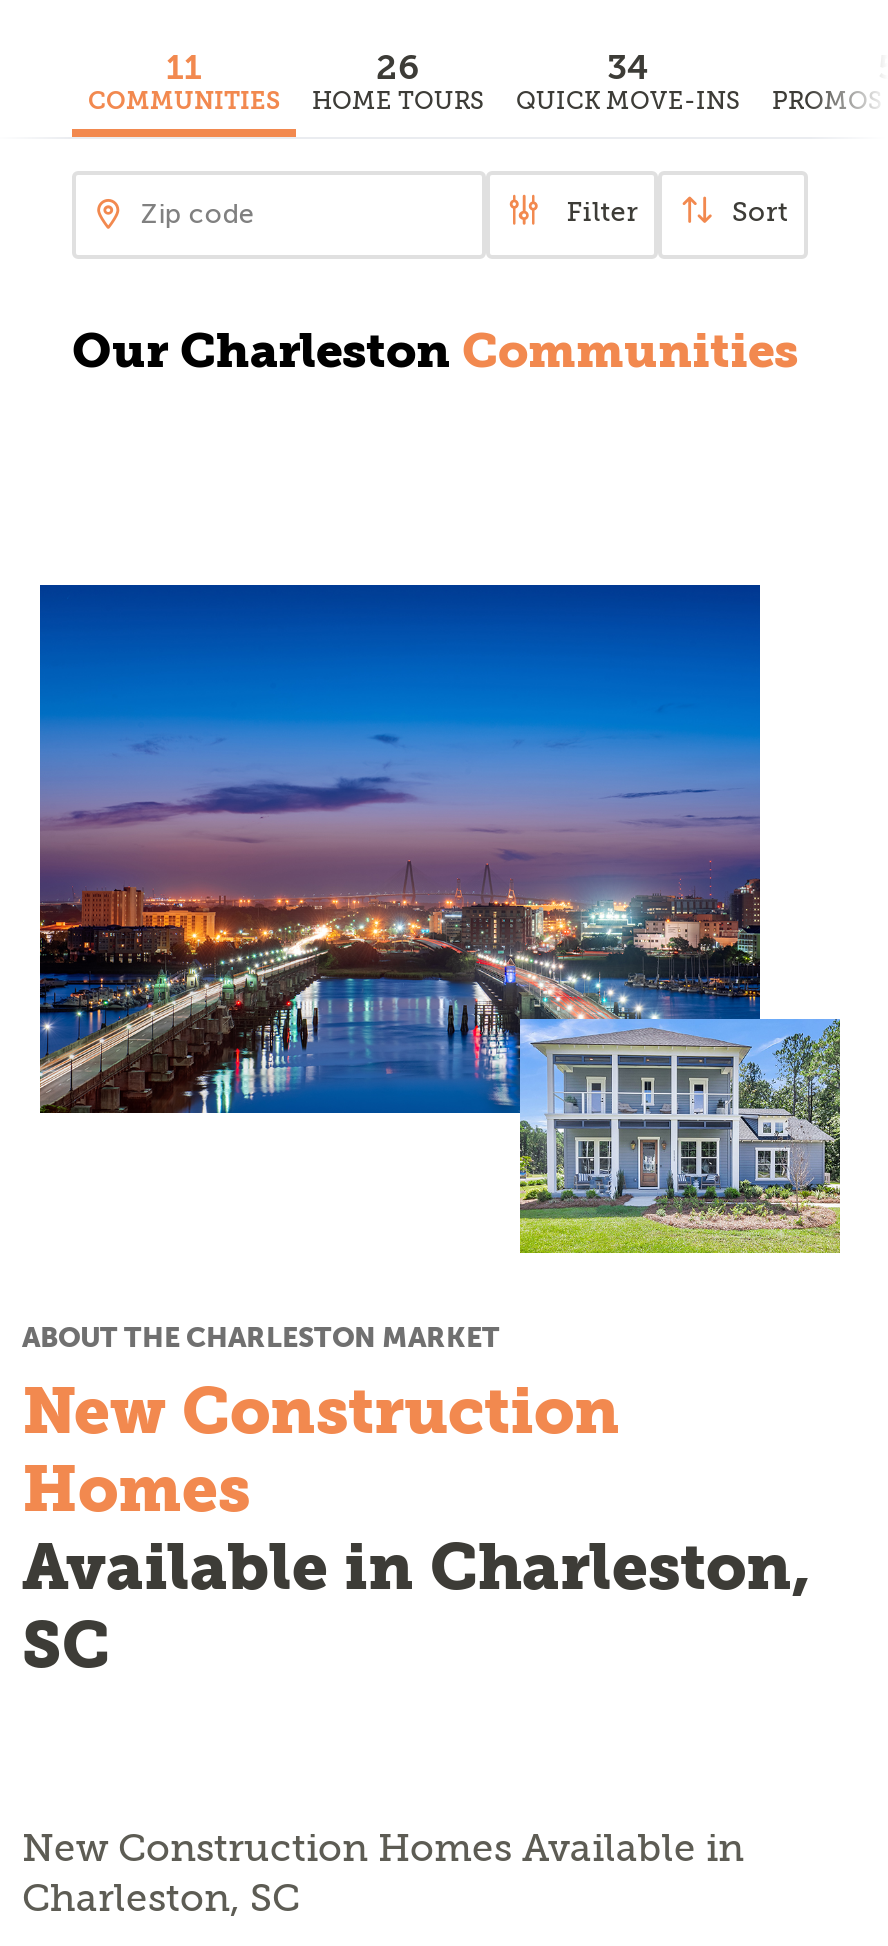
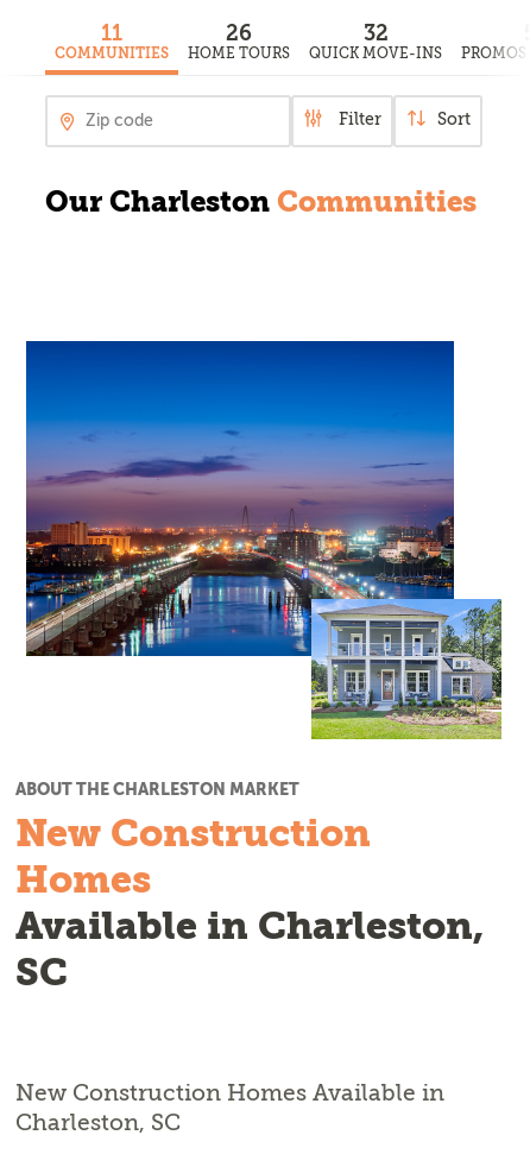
[607,46,649,86] 34 -> [363,22,388,45] 32

